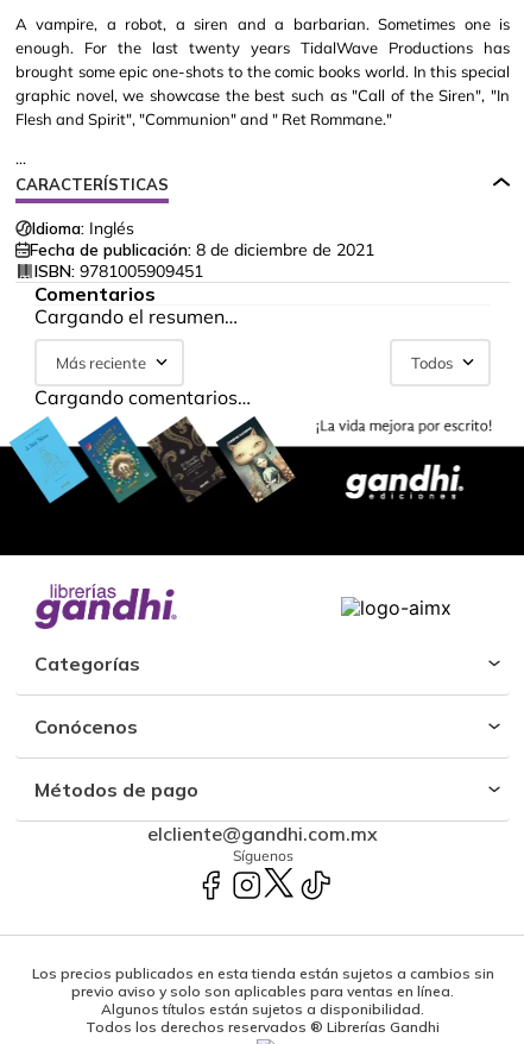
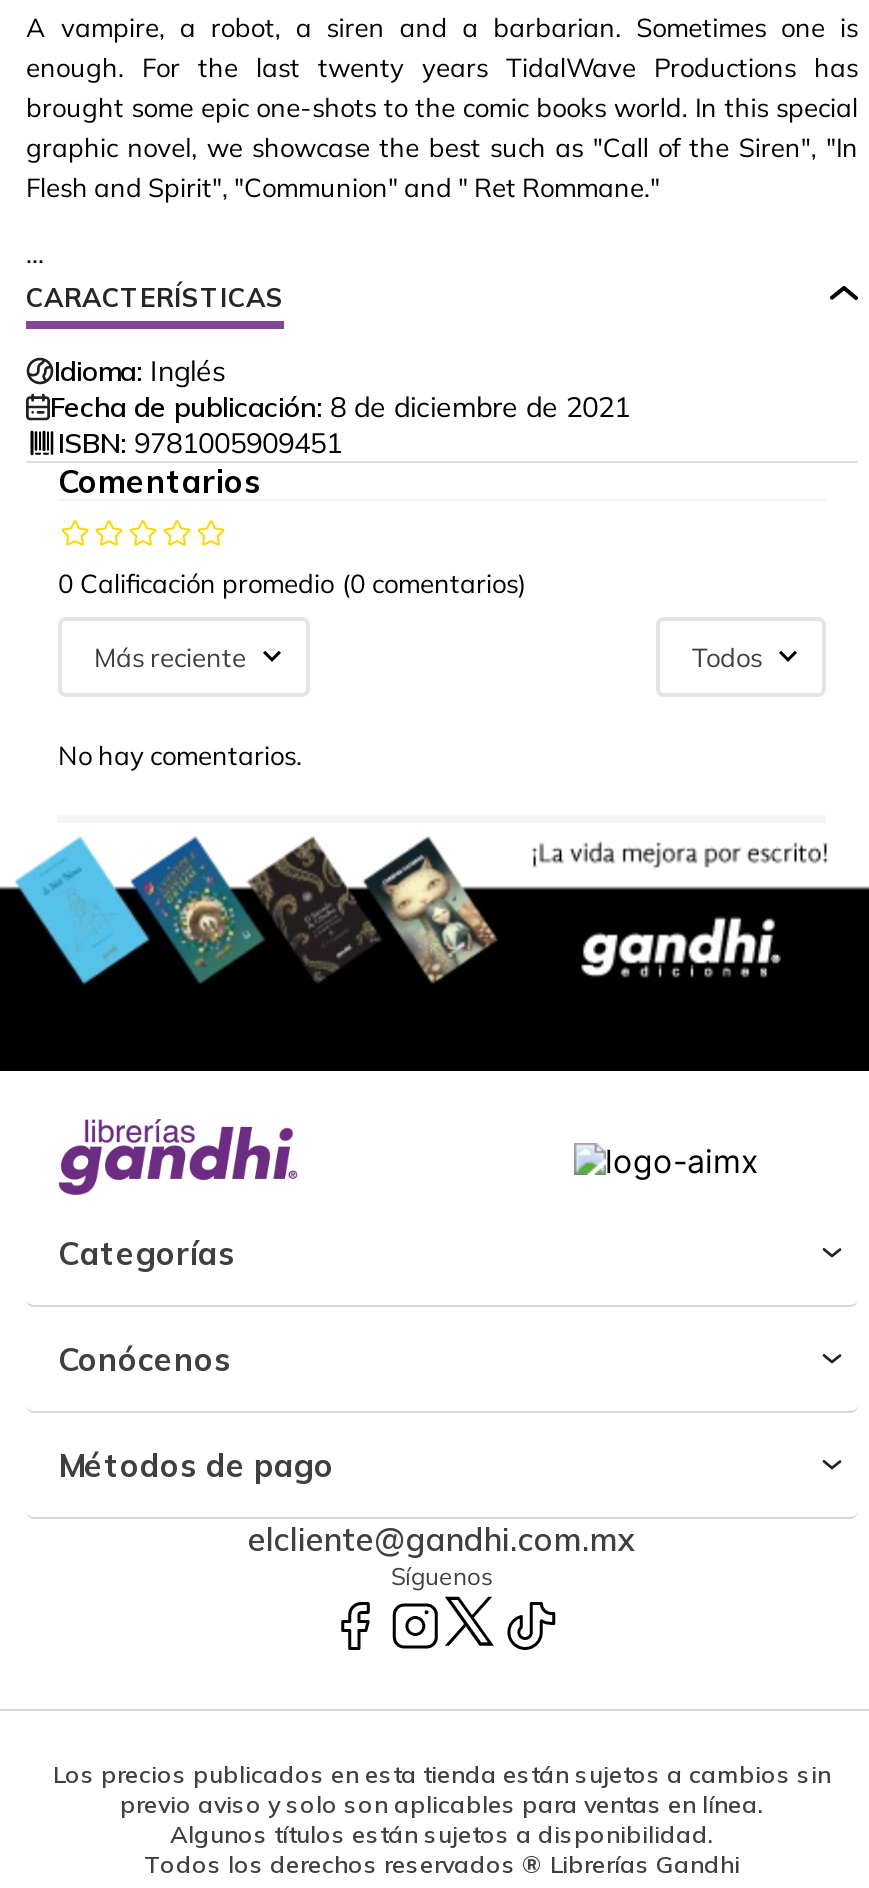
[34,304,238,328] Cargando el resumen… -> [58,567,526,599] 0 Calificación promedio (0 comentarios)
[34,385,251,409] Cargando comentarios… -> [58,739,302,771] No hay comentarios.

